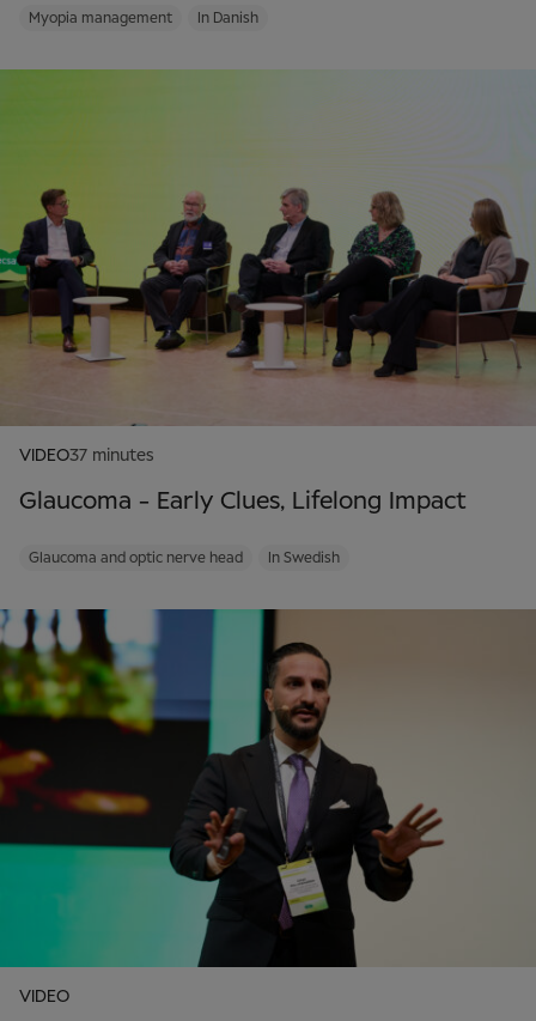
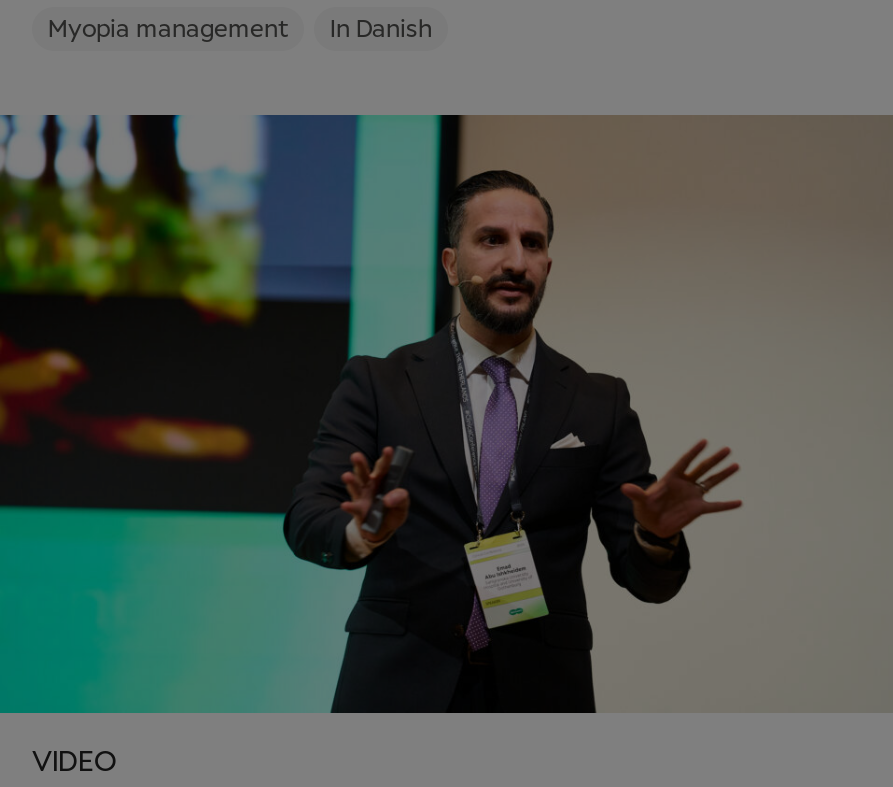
[4,68,532,565] [image] | VIDEO37 minutes | Glaucoma - Early Clues, Lifelong Impact | Glaucoma and optic nerve head | In Swedish -> none

